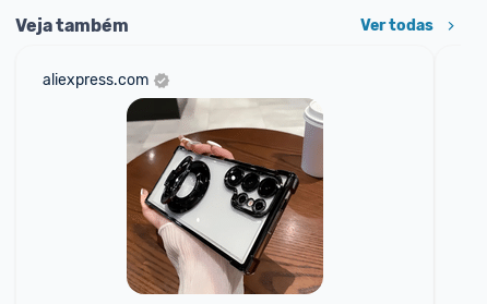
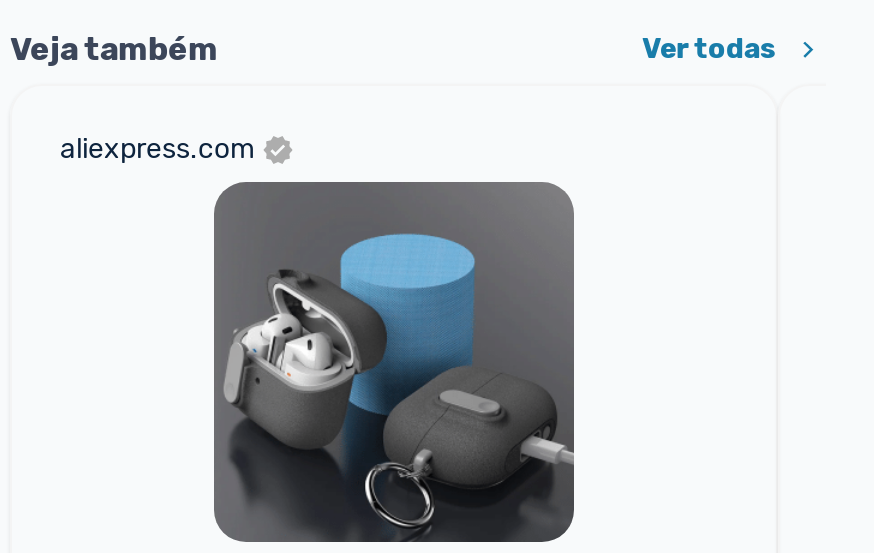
[127,98,324,295] [image] -> [212,180,576,544] [image]

